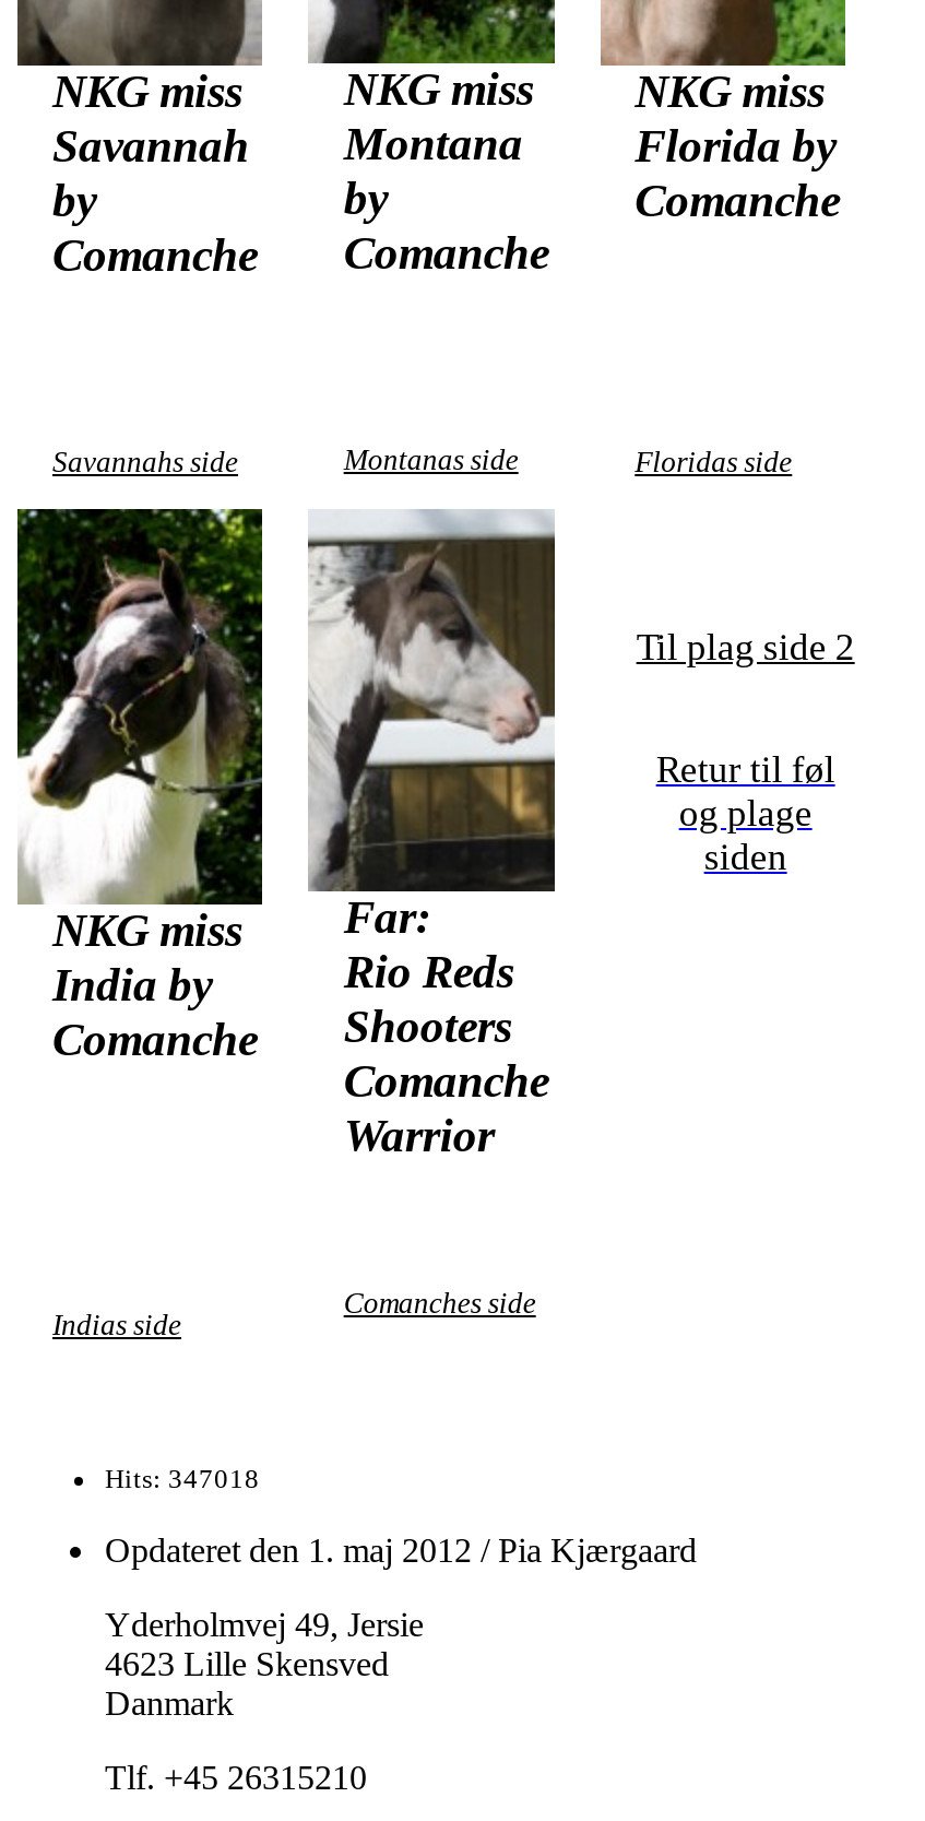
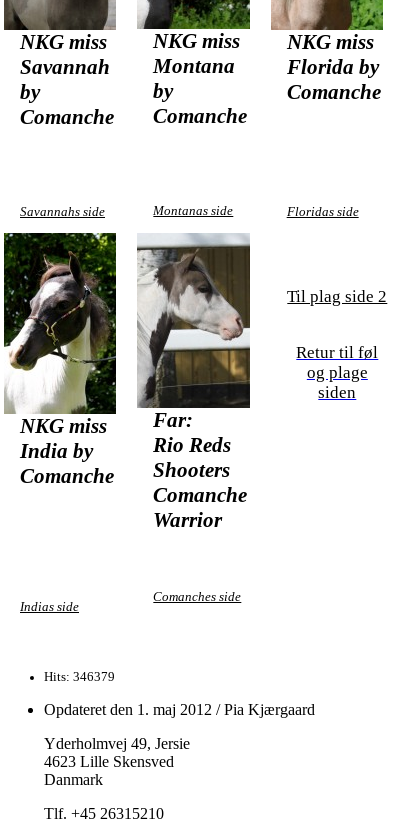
[105,1463,260,1493] Hits: 347018 -> [44,669,115,683] Hits: 346379

